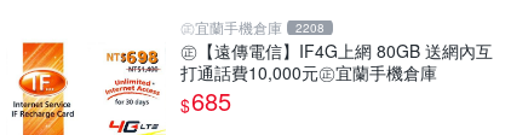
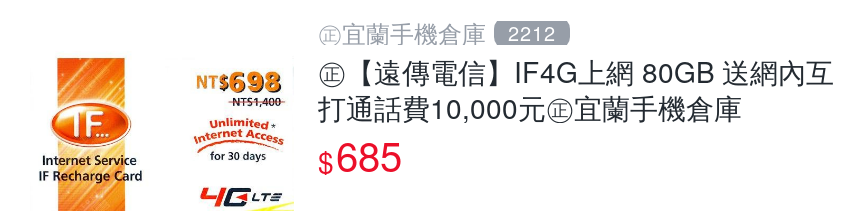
[180,17,325,38] ㊣宜蘭手機倉庫 2208 -> [318,15,556,49] ㊣宜蘭手機倉庫 2212

